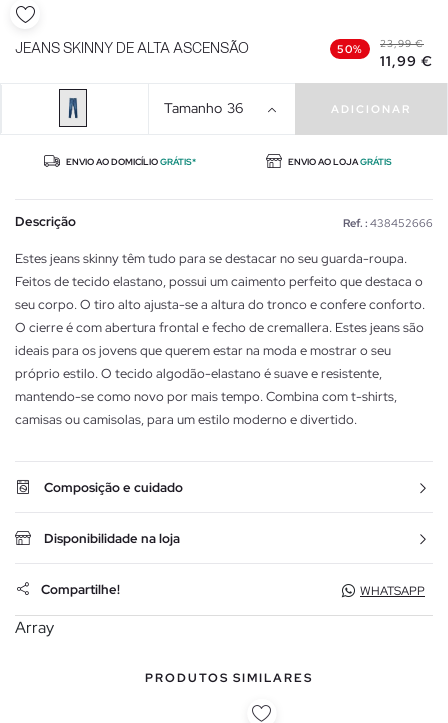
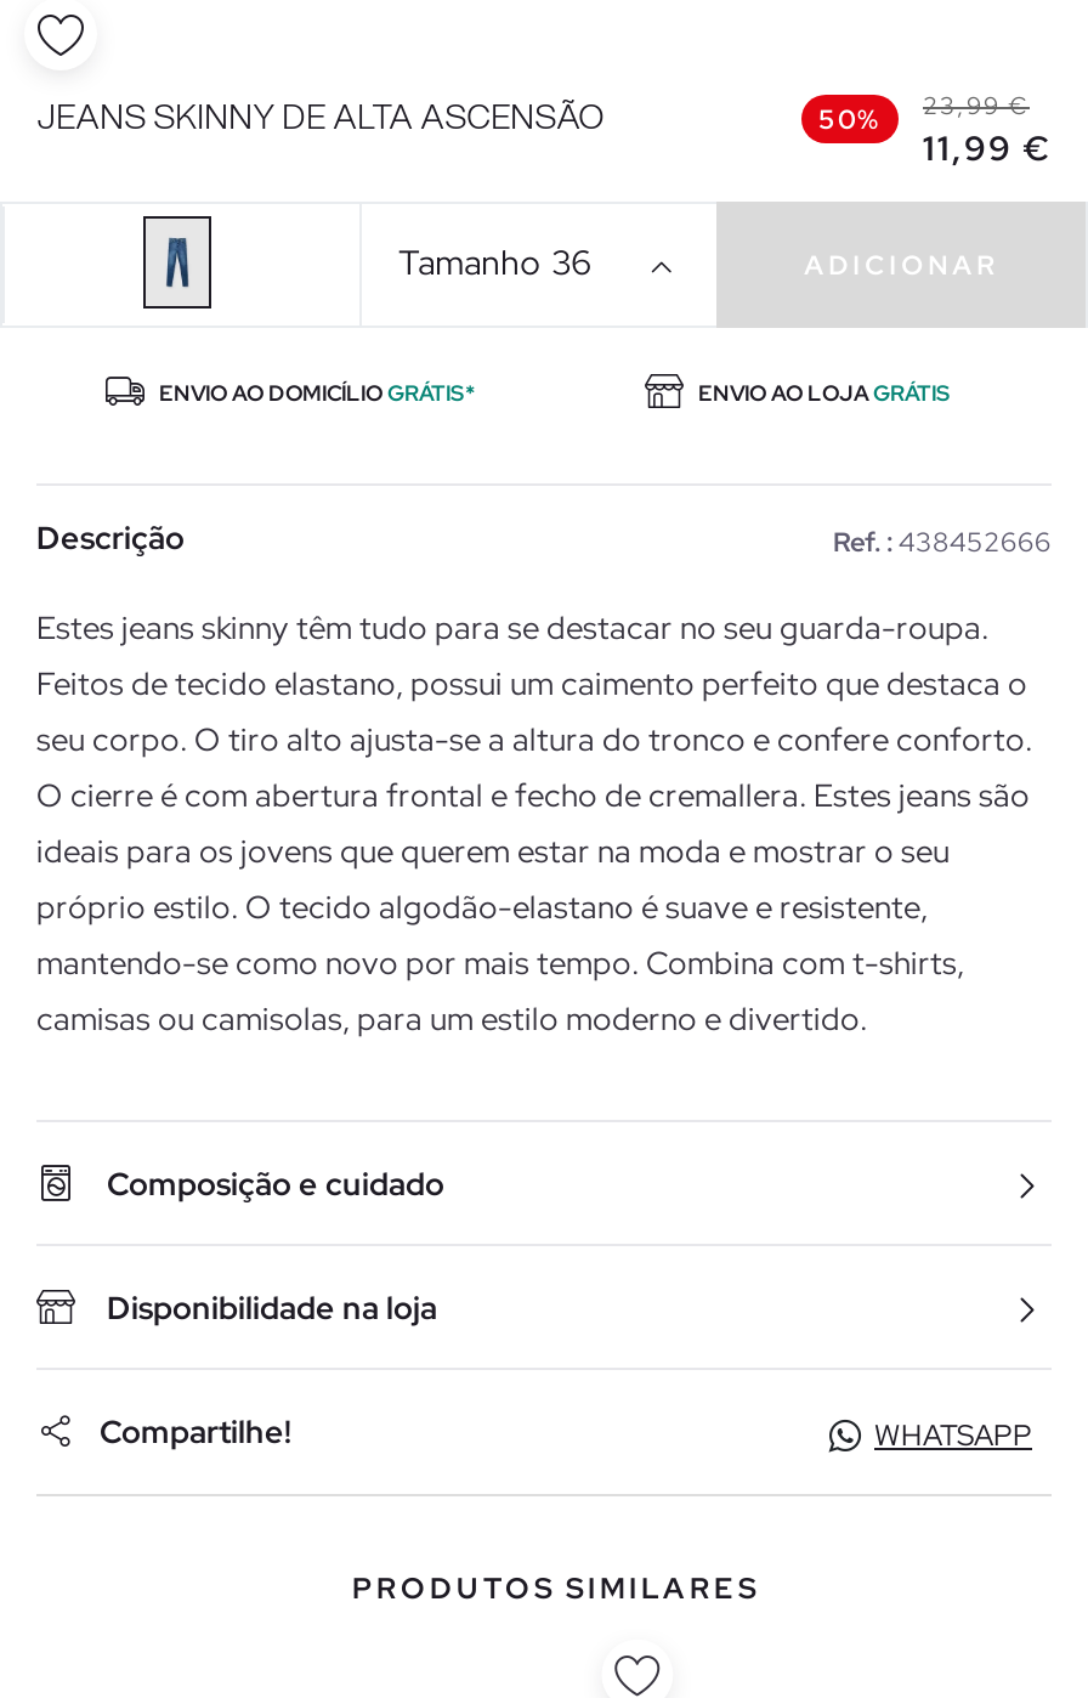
[15,617,54,638] Array -> none

